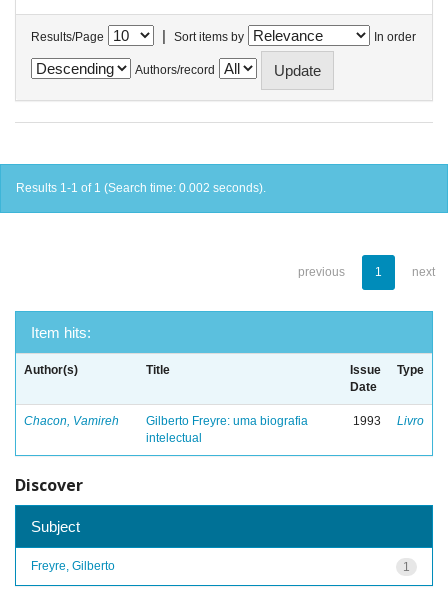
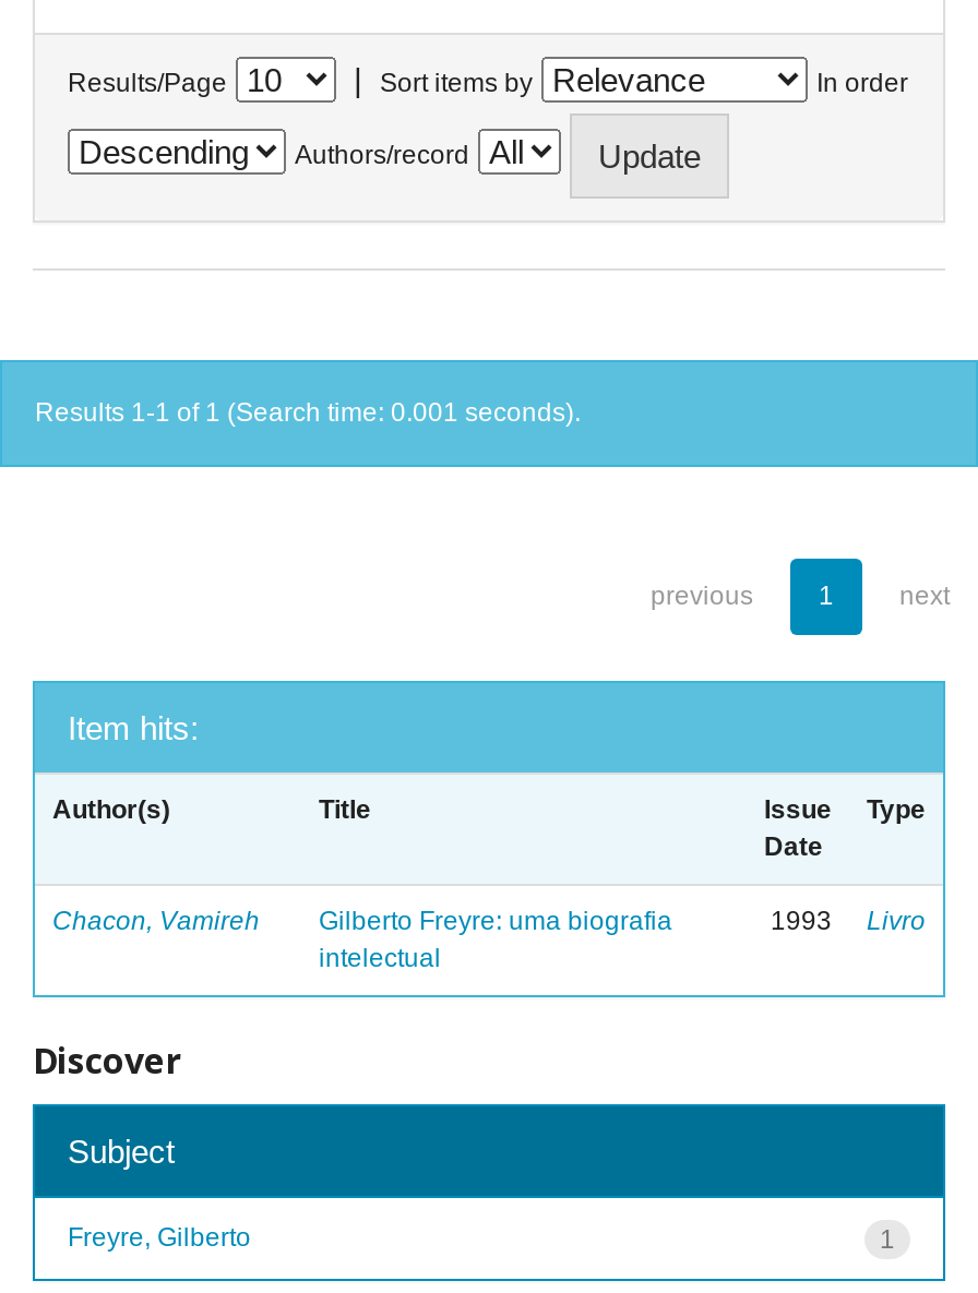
[16,181,266,195] Results 1-1 of 1 (Search time: 0.002 seconds). -> [35,397,581,428] Results 1-1 of 1 (Search time: 0.001 seconds).

